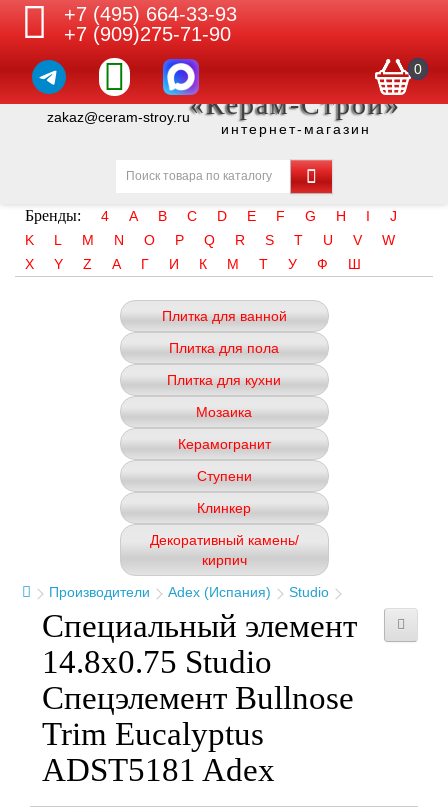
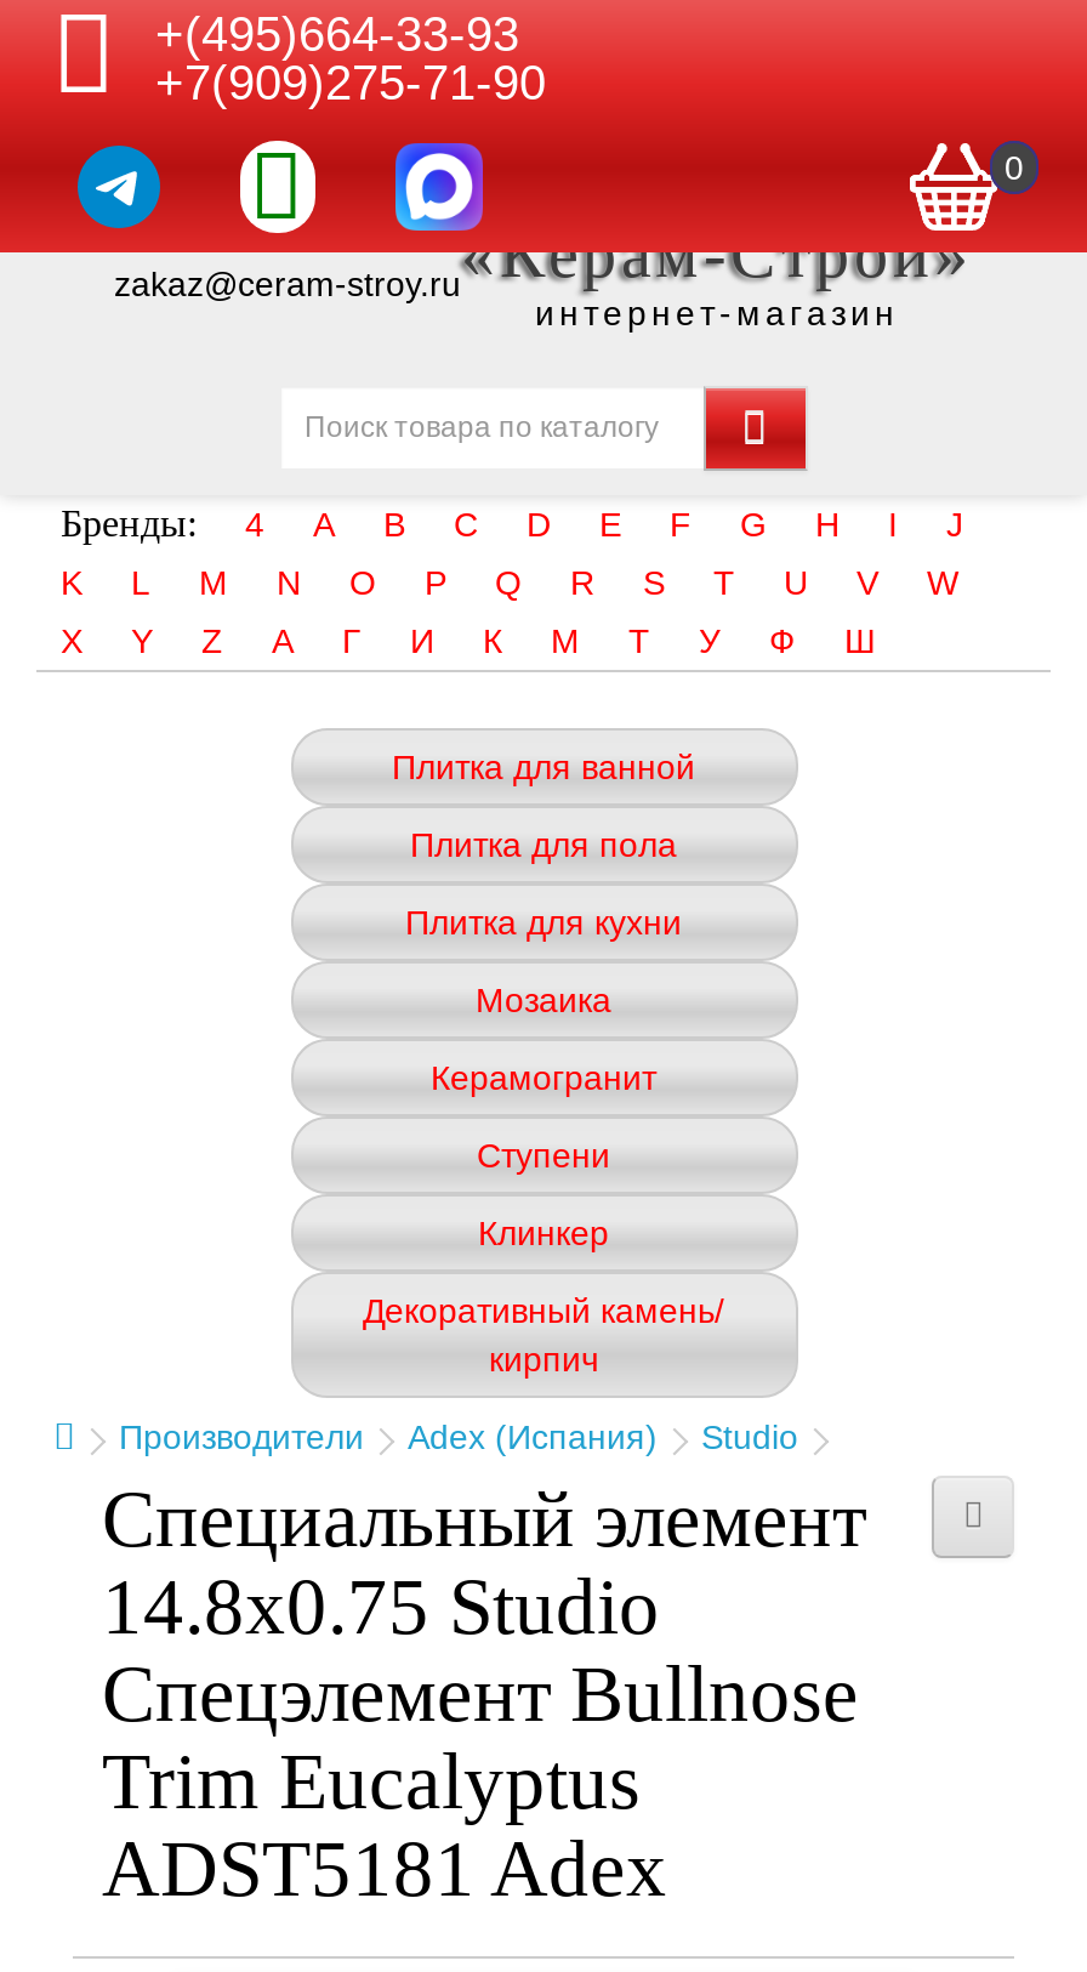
[64,2,237,44] +7 (495) 664-33-93 | +7 (909)275-71-90 -> [155,6,546,108] +(495)664-33-93 | +7(909)275-71-90

